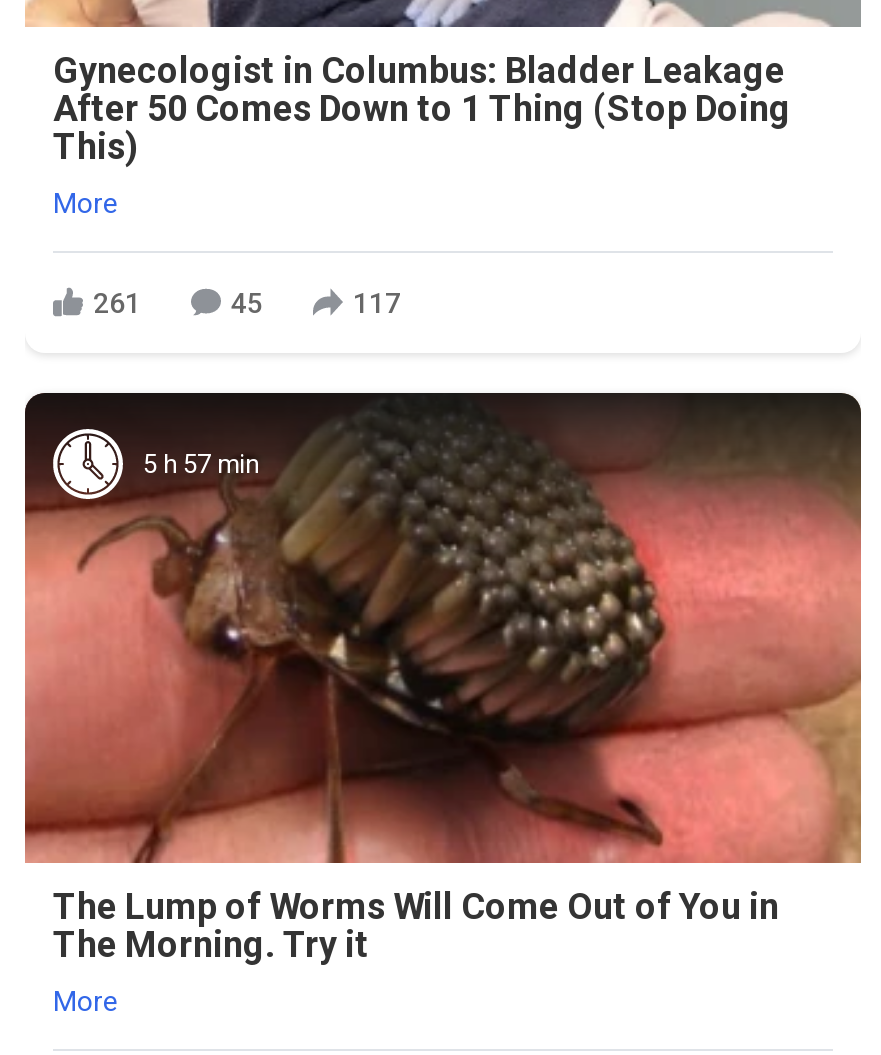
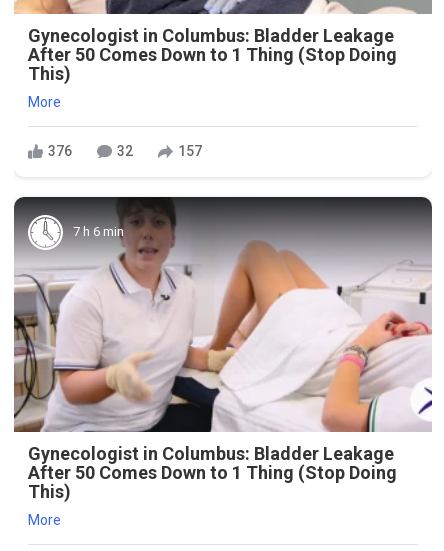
[93,287,401,319] 261 | 45 | 117 -> [48,143,202,159] 376 | 32 | 157
[25,392,863,864] [image] | 5 h 57 min -> [13,196,433,433] [image] | 7 h 6 min
[53,886,779,966] The Lump of Worms Will Come Out of You in | The Morning. Try it -> [28,443,397,502] Gynecologist in Columbus: Bladder Leakage | After 50 Comes Down to 1 Thing (Stop Doing | This)

